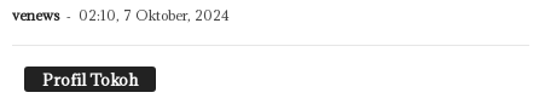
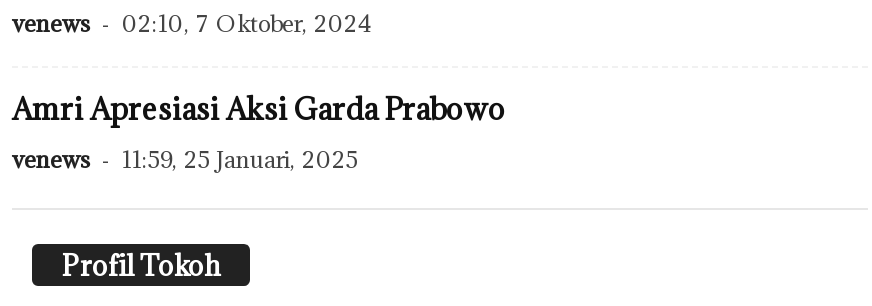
none -> [12,91,506,175] Amri Apresiasi Aksi Garda Prabowo | venews - 11:59, 25 Januari, 2025

